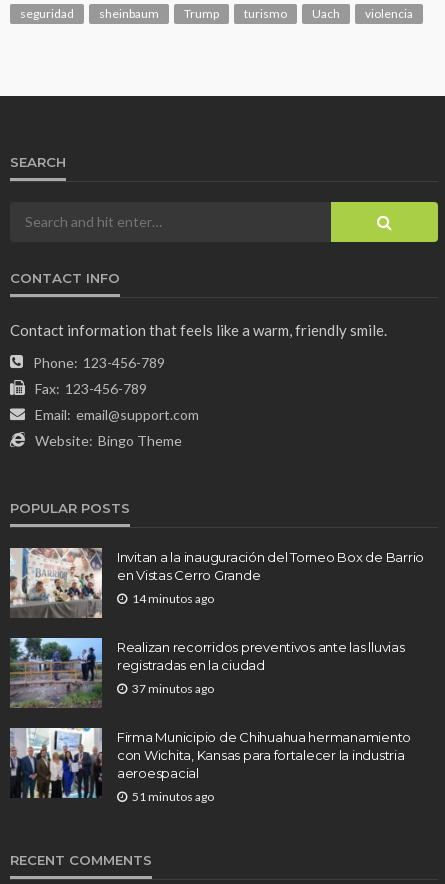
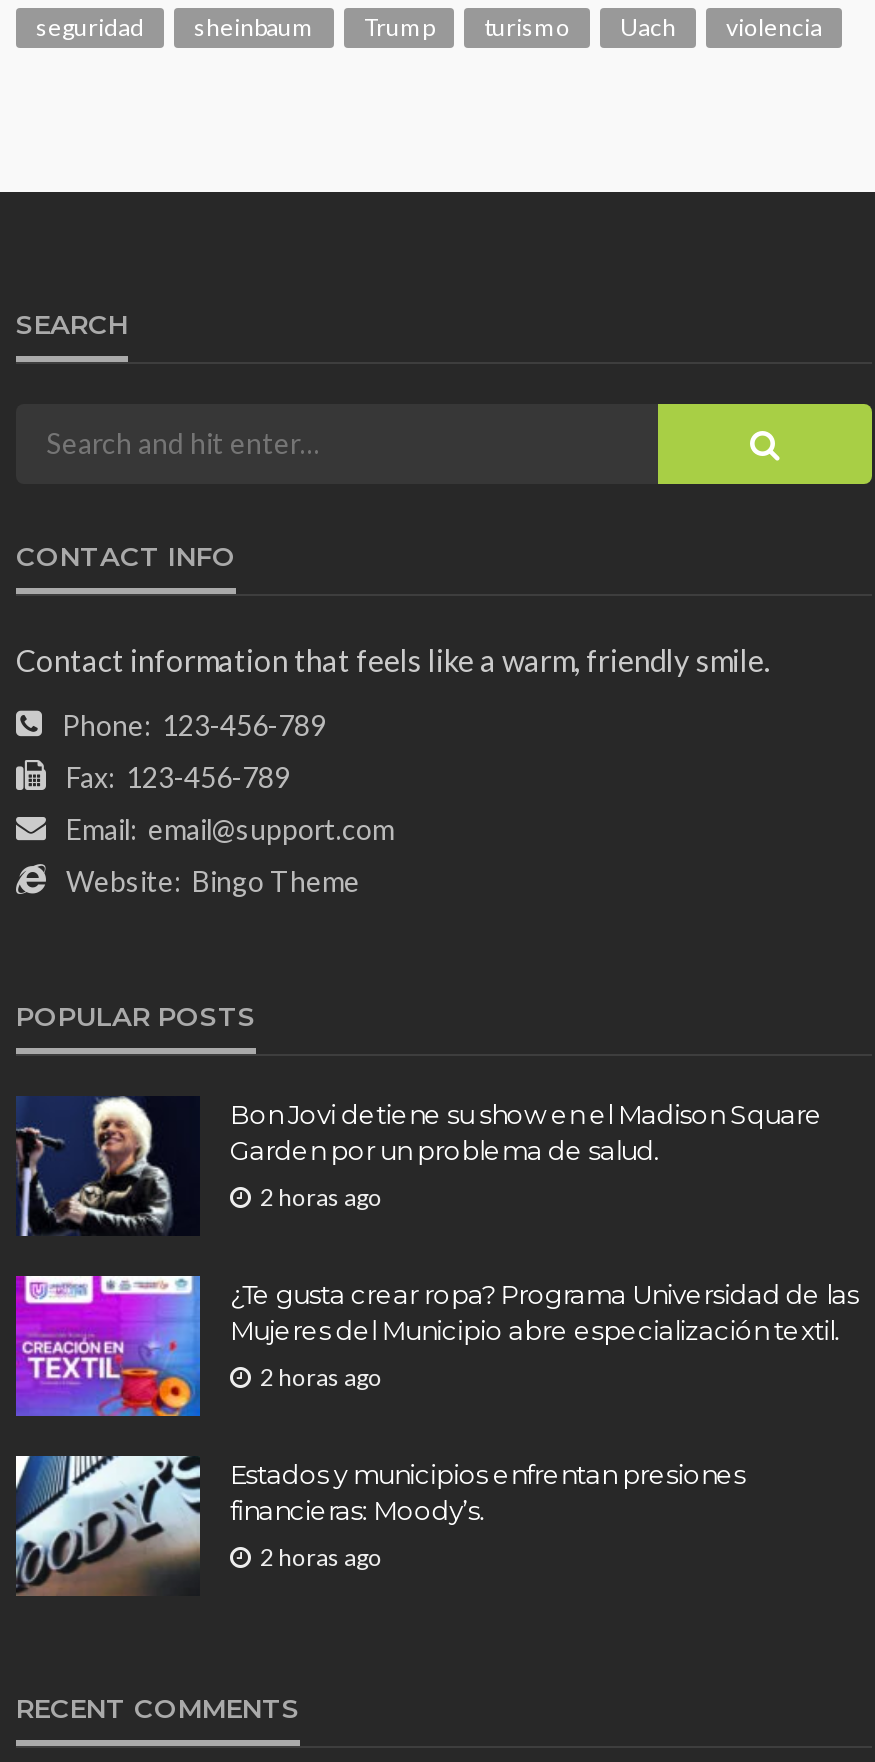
[9,547,424,619] [image] | Invitan a la inauguración del Torneo Box de Barrio | en Vistas Cerro Grande -> [16,1096,823,1238] [image] | Bon Jovi detiene su show en el Madison Square | Garden por un problema de salud.
[132,590,214,605] 14 minutos ago -> [260,1181,382,1211] 2 horas ago
[10,637,404,708] [image] | Realizan recorridos preventivos ante las lluvias | registradas en la ciudad -> [14,1274,859,1418] [image] | ¿Te gusta crear ropa? Programa Universidad de las | Mujeres del Municipio abre especialización textil.
[132,680,214,695] 37 minutos ago -> [260,1361,382,1391] 2 horas ago
[9,727,411,799] [image] | Firma Municipio de Chihuahua hermanamiento | con Wichita, Kansas para fortalecer la industria | aeroespacial -> [14,1454,745,1596] [image] | Estados y municipios enfrentan presiones | financieras: Moody’s.
[132,788,214,803] 51 minutos ago -> [260,1541,382,1571] 2 horas ago

